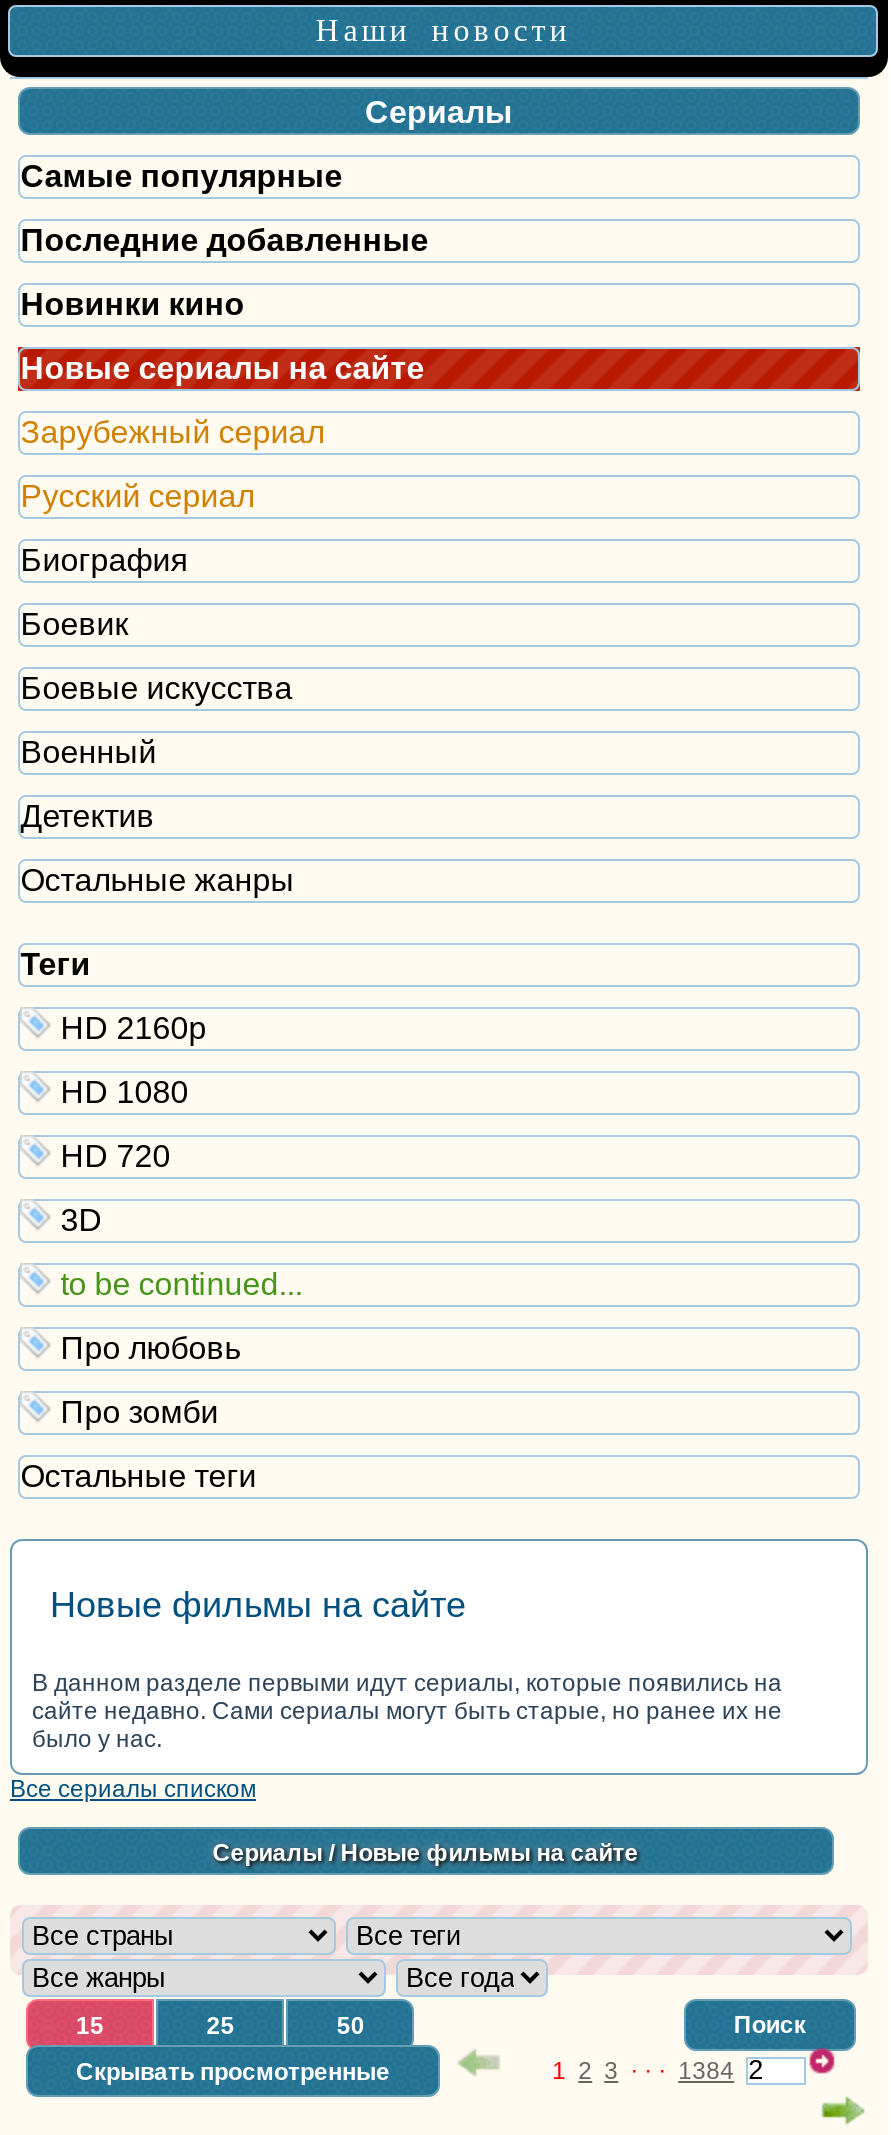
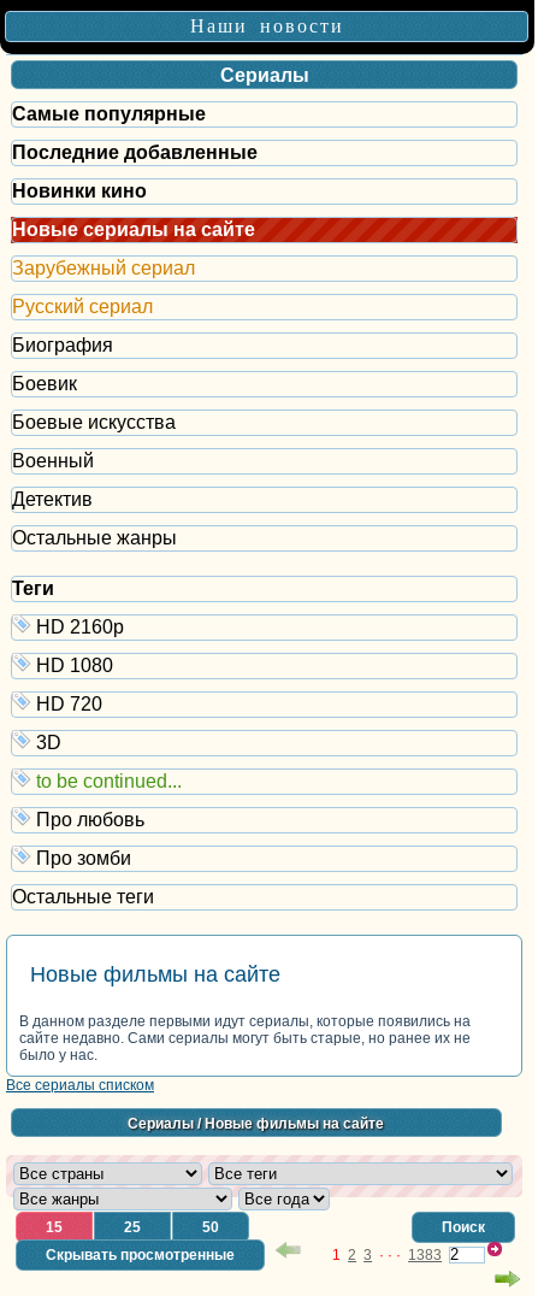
[552,2057,734,2085] 1 2 3 · · · 1384 -> [332,1246,442,1263] 1 2 3 · · · 1383

